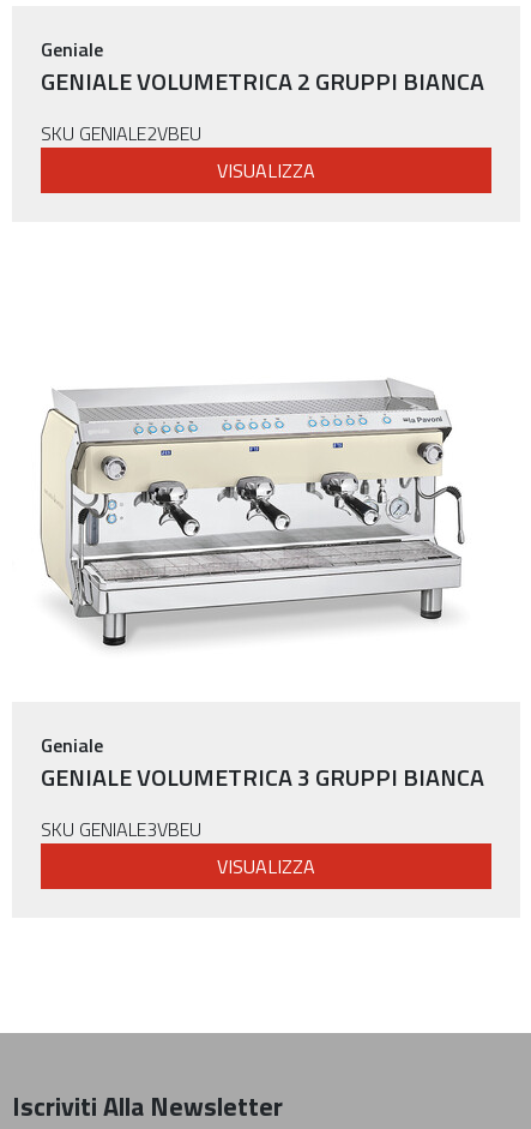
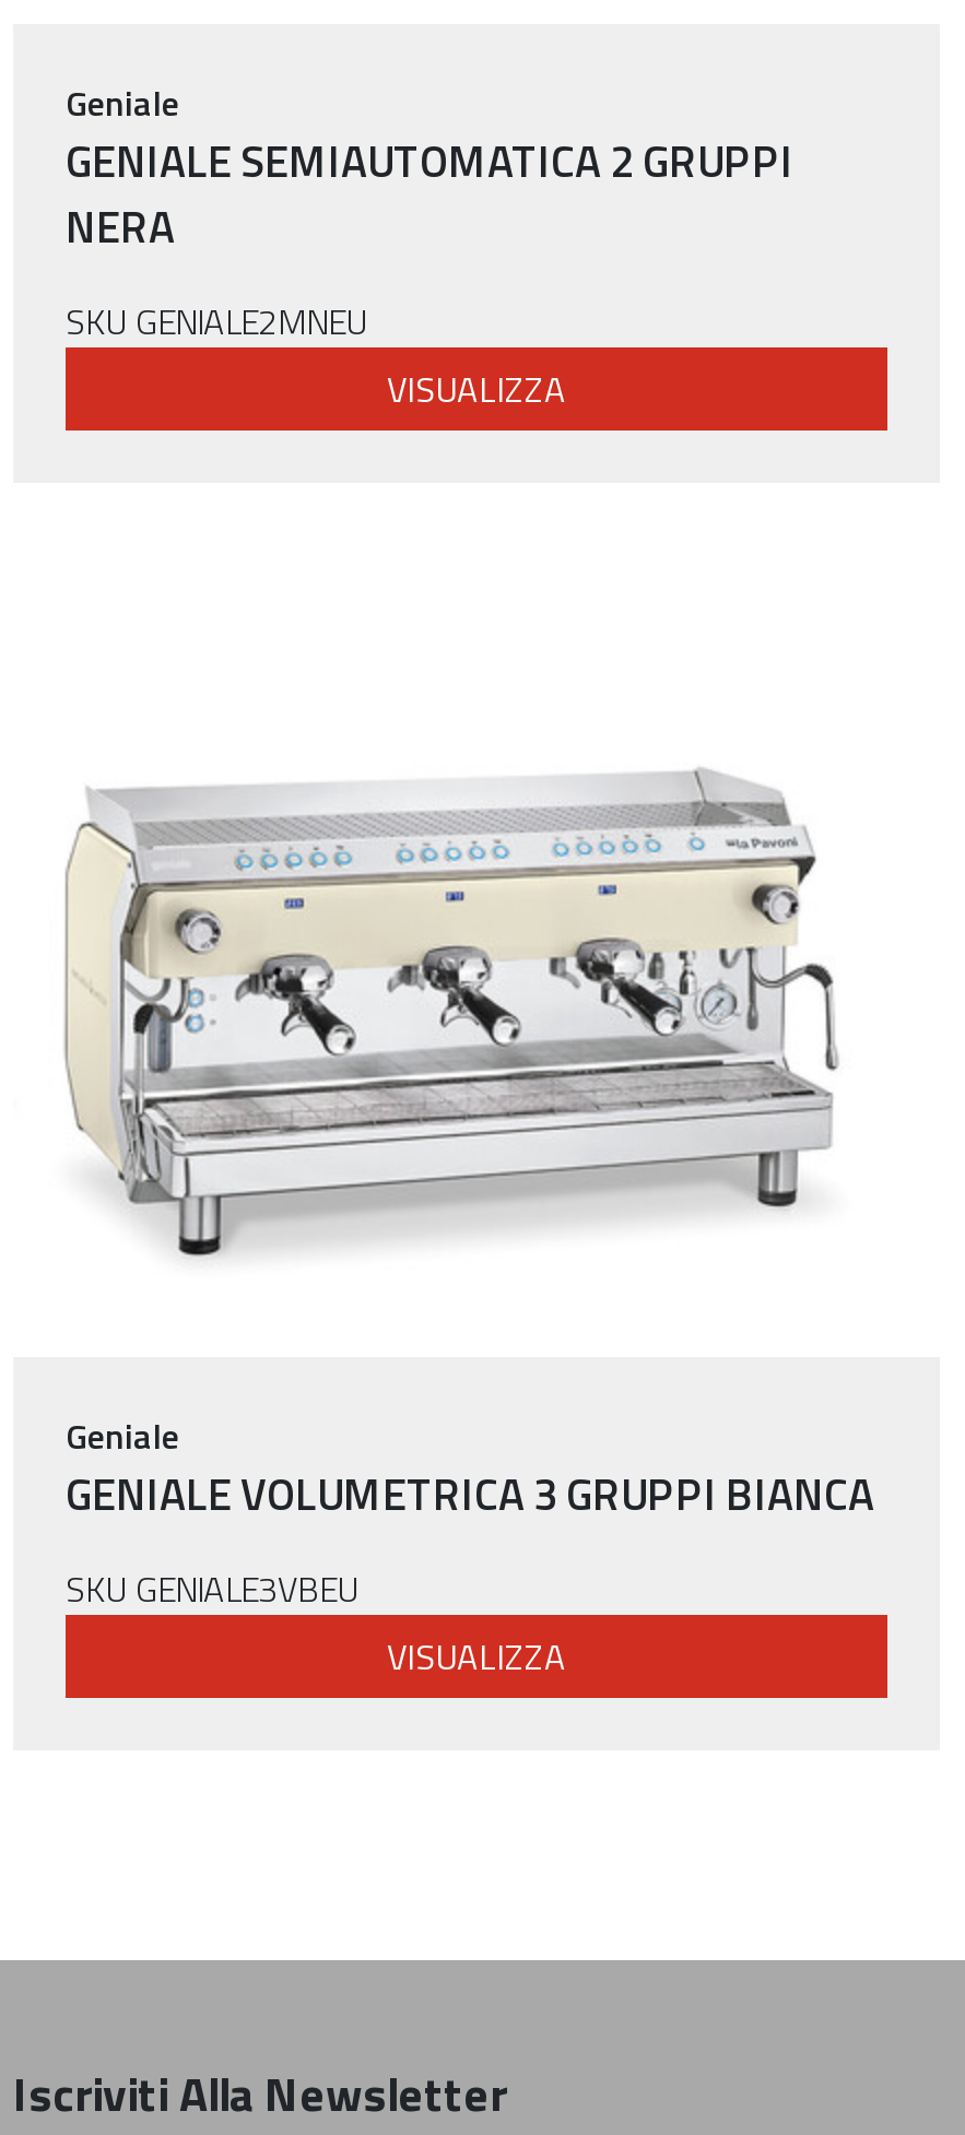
[41,62,484,100] GENIALE VOLUMETRICA 2 GRUPPI BIANCA -> [66,127,793,260] GENIALE SEMIAUTOMATICA 2 GRUPPI | NERA
[41,119,201,148] SKU GENIALE2VBEU -> [66,295,367,347] SKU GENIALE2MNEU

